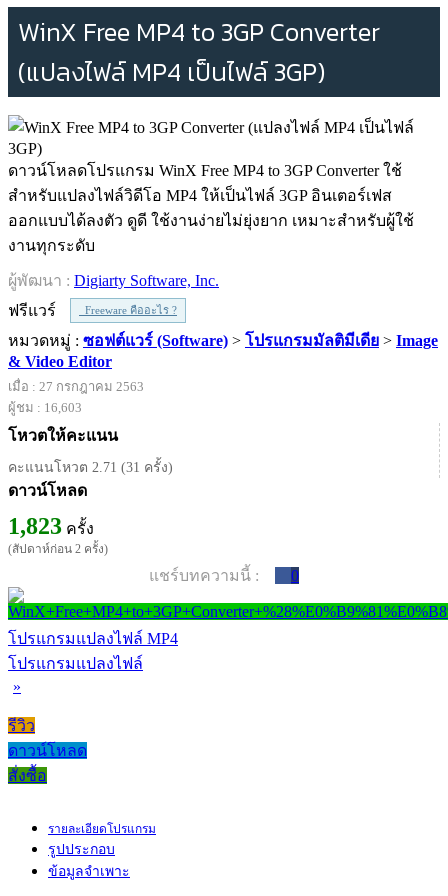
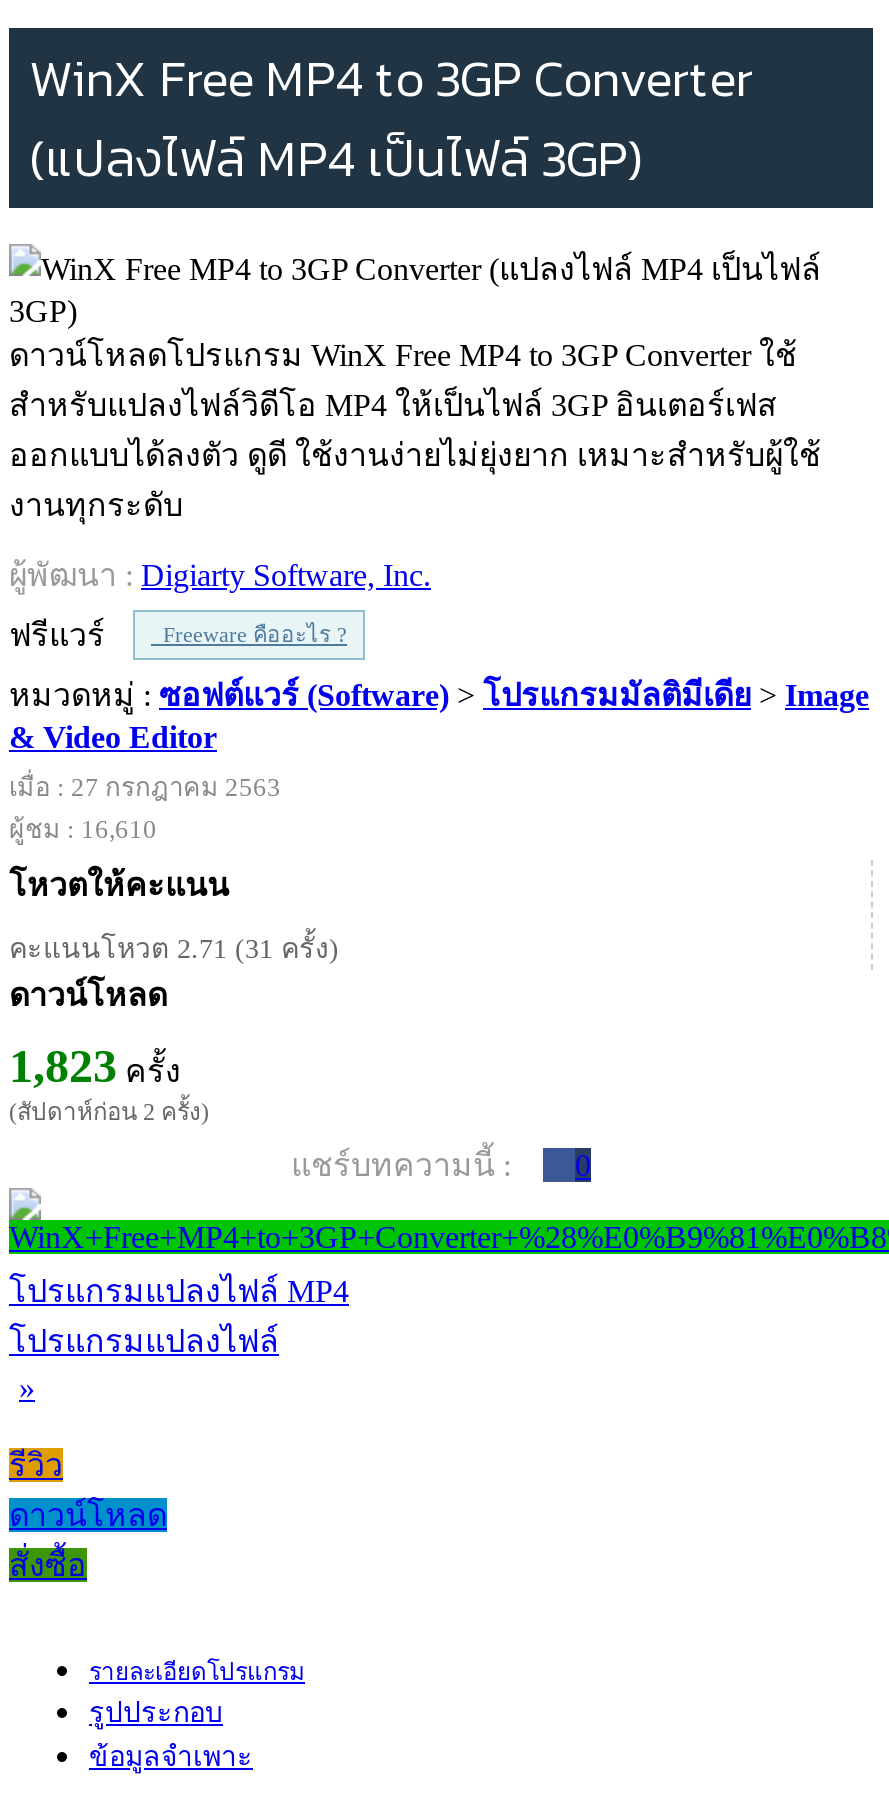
[8,400,82,415] ผู้ชม : 16,603 -> [9,815,157,845] ผู้ชม : 16,610

